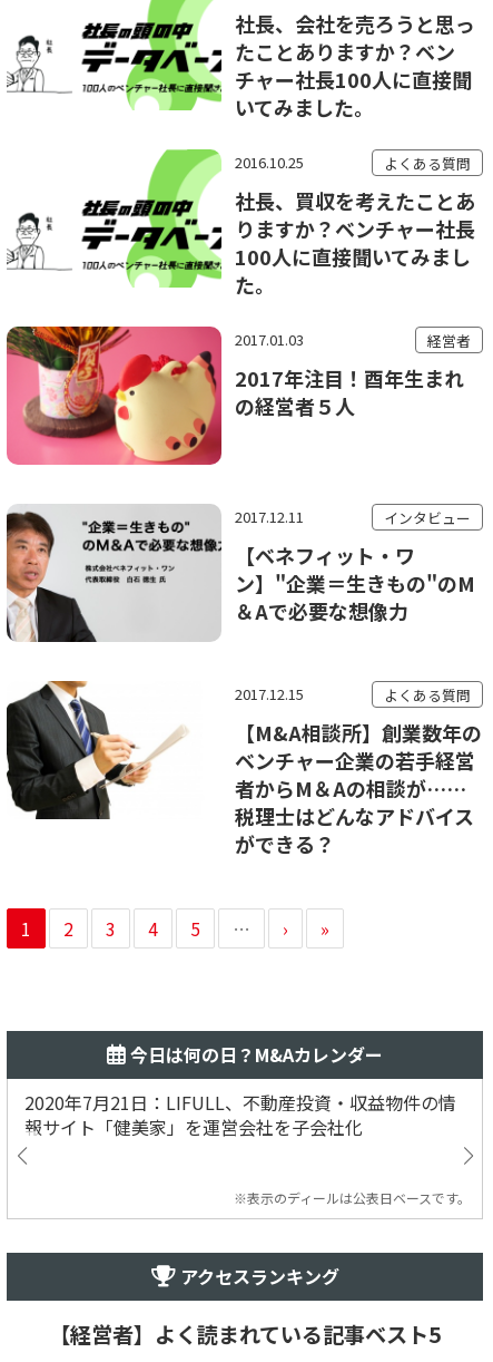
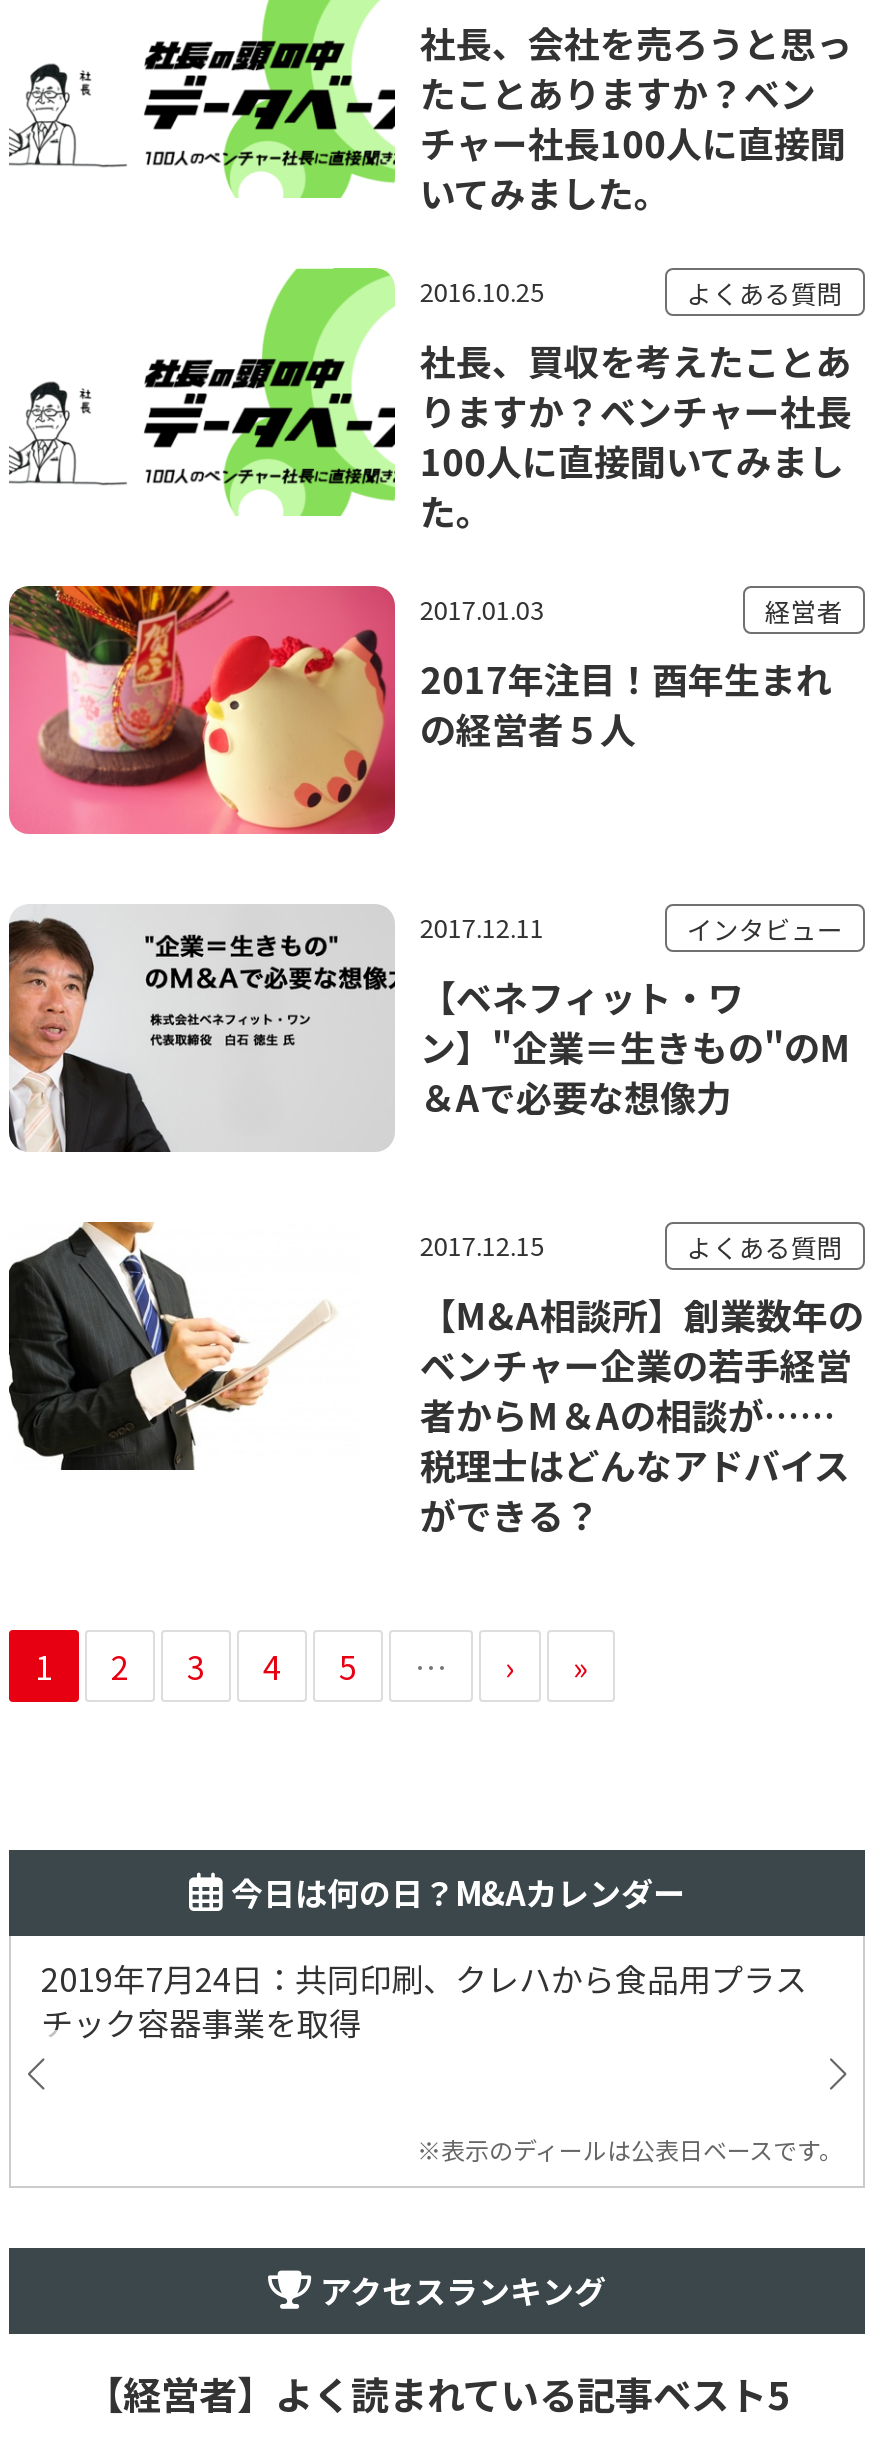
[24,1089,456,1141] 2020年7月21日：LIFULL、不動産投資・収益物件の情 | 報サイト「健美家」を運営会社を子会社化 -> [41,1955,807,2047] 2019年7月24日：共同印刷、クレハから食品用プラス | チック容器事業を取得

